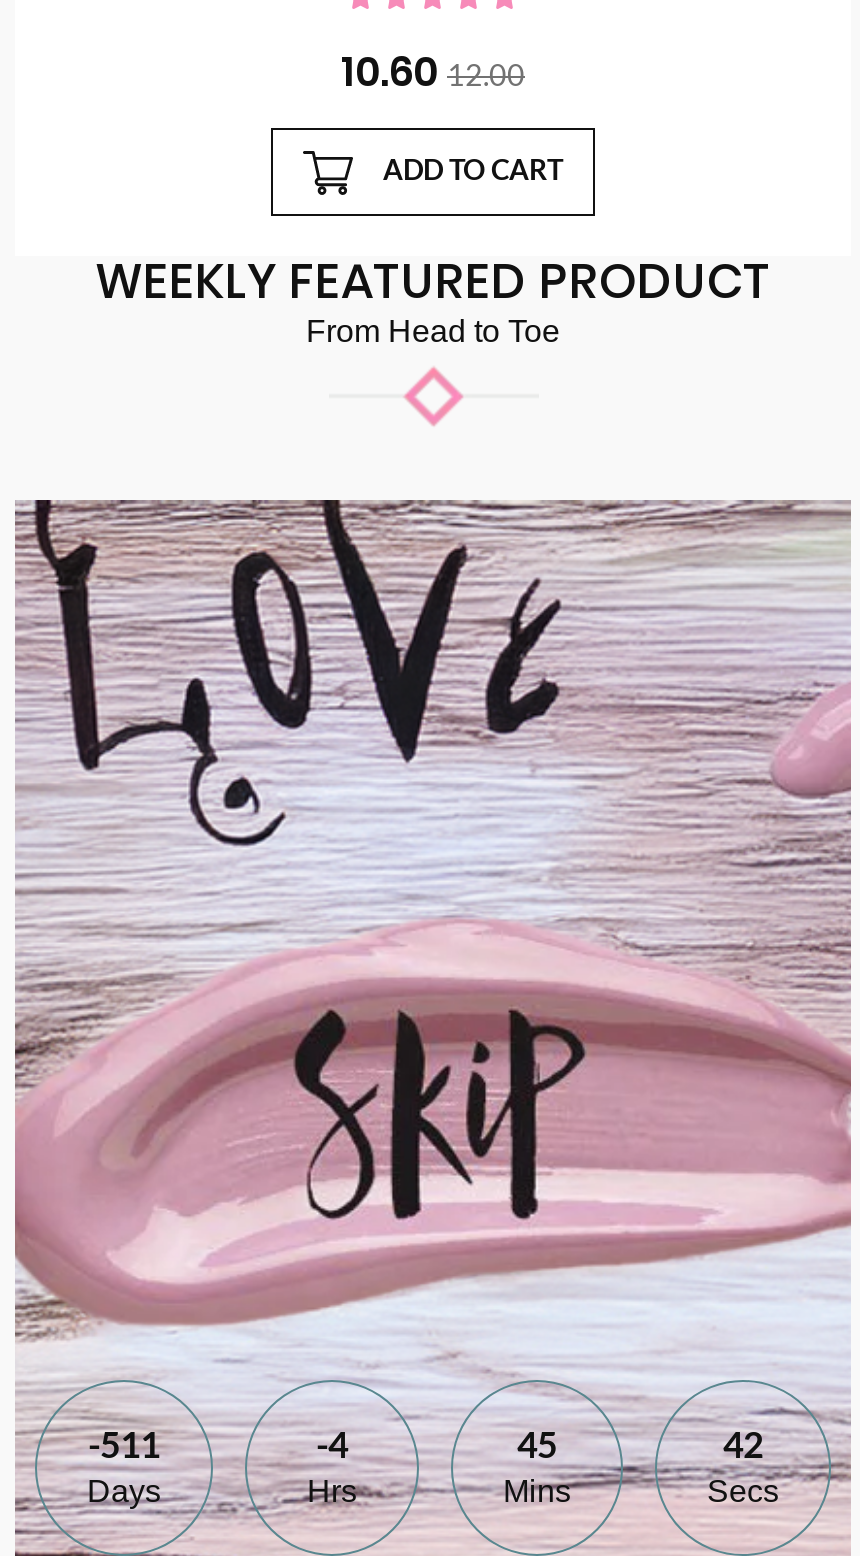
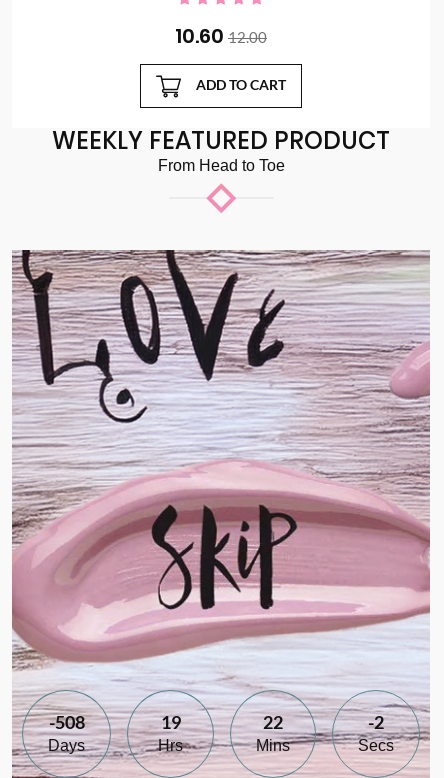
[88,1421,160,1465] -511 -> [48,711,84,733] -508
[316,1421,348,1465] -4 -> [160,711,180,733] 19
[517,1421,557,1465] 45 -> [263,711,283,733] 22
[723,1421,763,1465] 42 -> [368,711,384,733] -2

